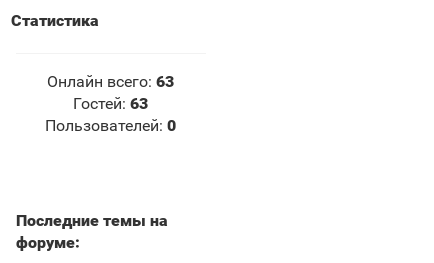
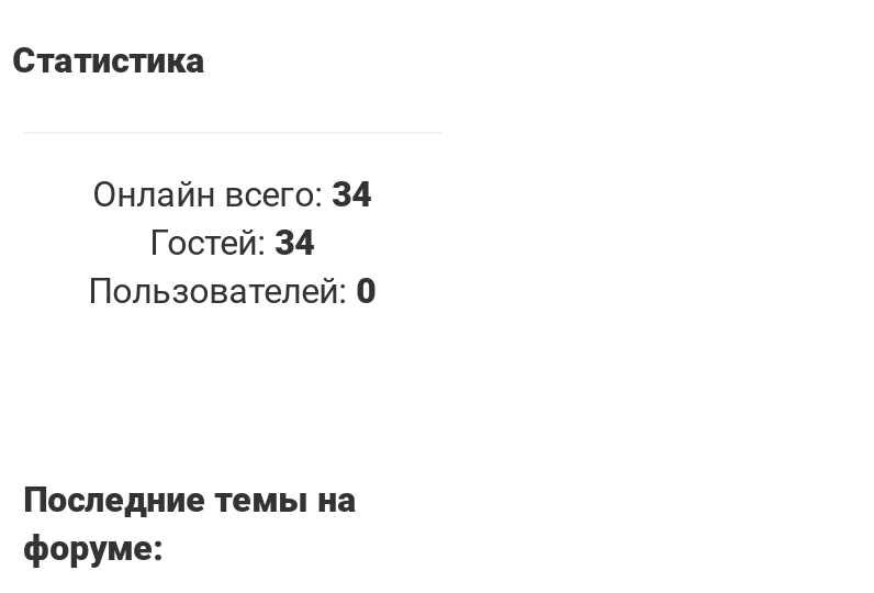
[47,72,174,91] Онлайн всего: 63 -> [93,173,372,215] Онлайн всего: 34
[73,94,148,113] Гостей: 63 -> [150,222,314,263] Гостей: 34

